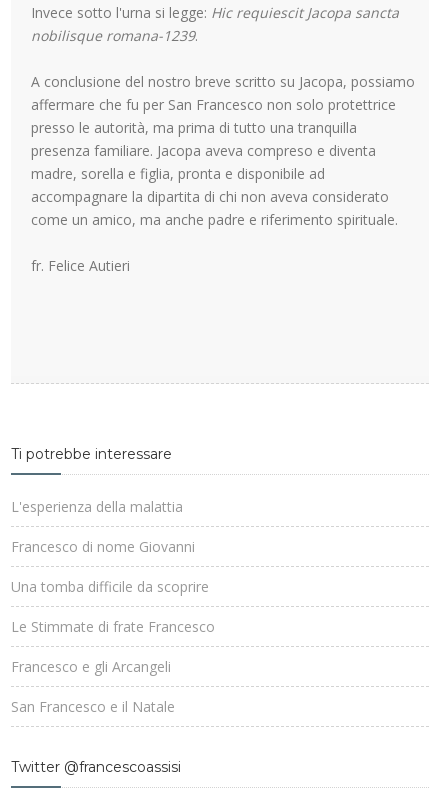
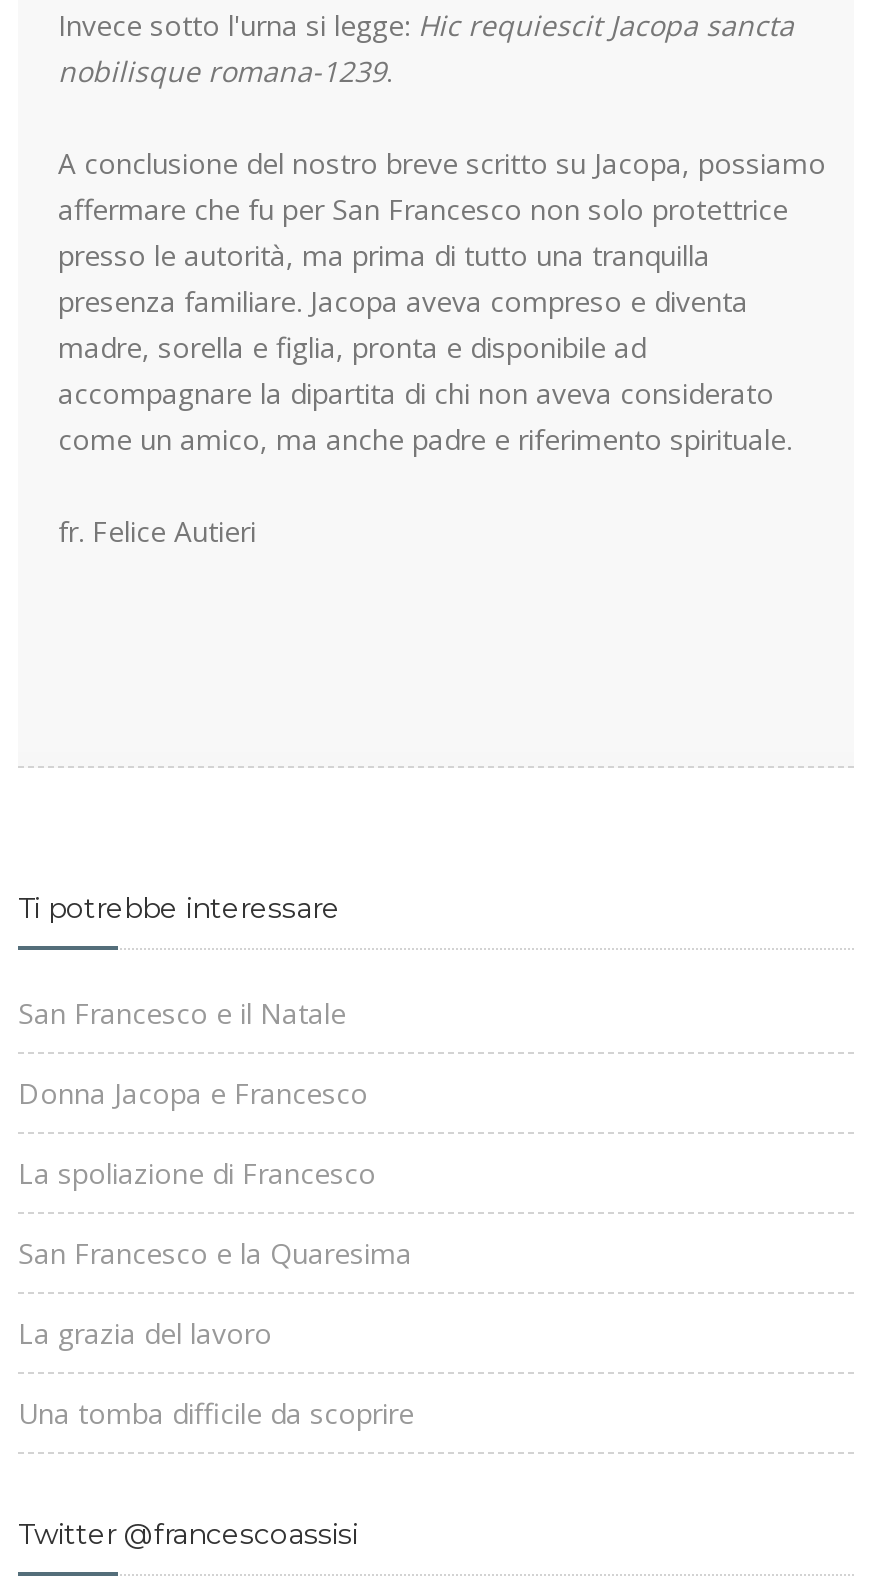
[11,497,195,556] L'esperienza della malattia | Francesco di nome Giovanni -> [18,1074,412,1352] Donna Jacopa e Francesco | La spoliazione di Francesco | San Francesco e la Quaresima | La grazia del lavoro
moved [11,577,209,596] -> [18,1394,414,1432]: Una tomba difficile da scoprire
[11,617,215,676] Le Stimmate di frate Francesco | Francesco e gli Arcangeli -> none
moved [11,697,175,716] -> [18,994,346,1032]: San Francesco e il Natale

